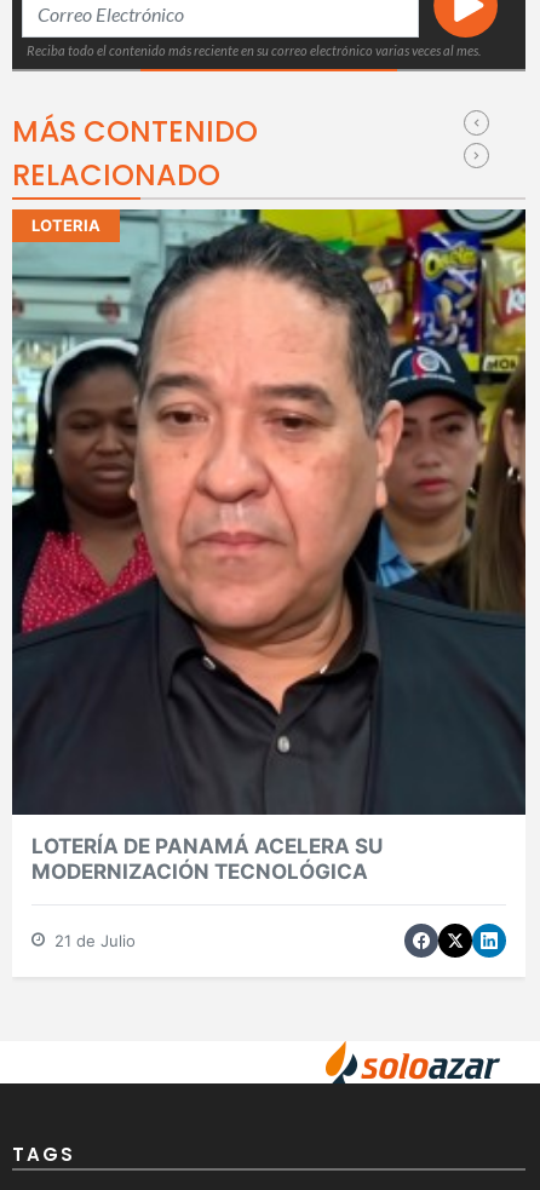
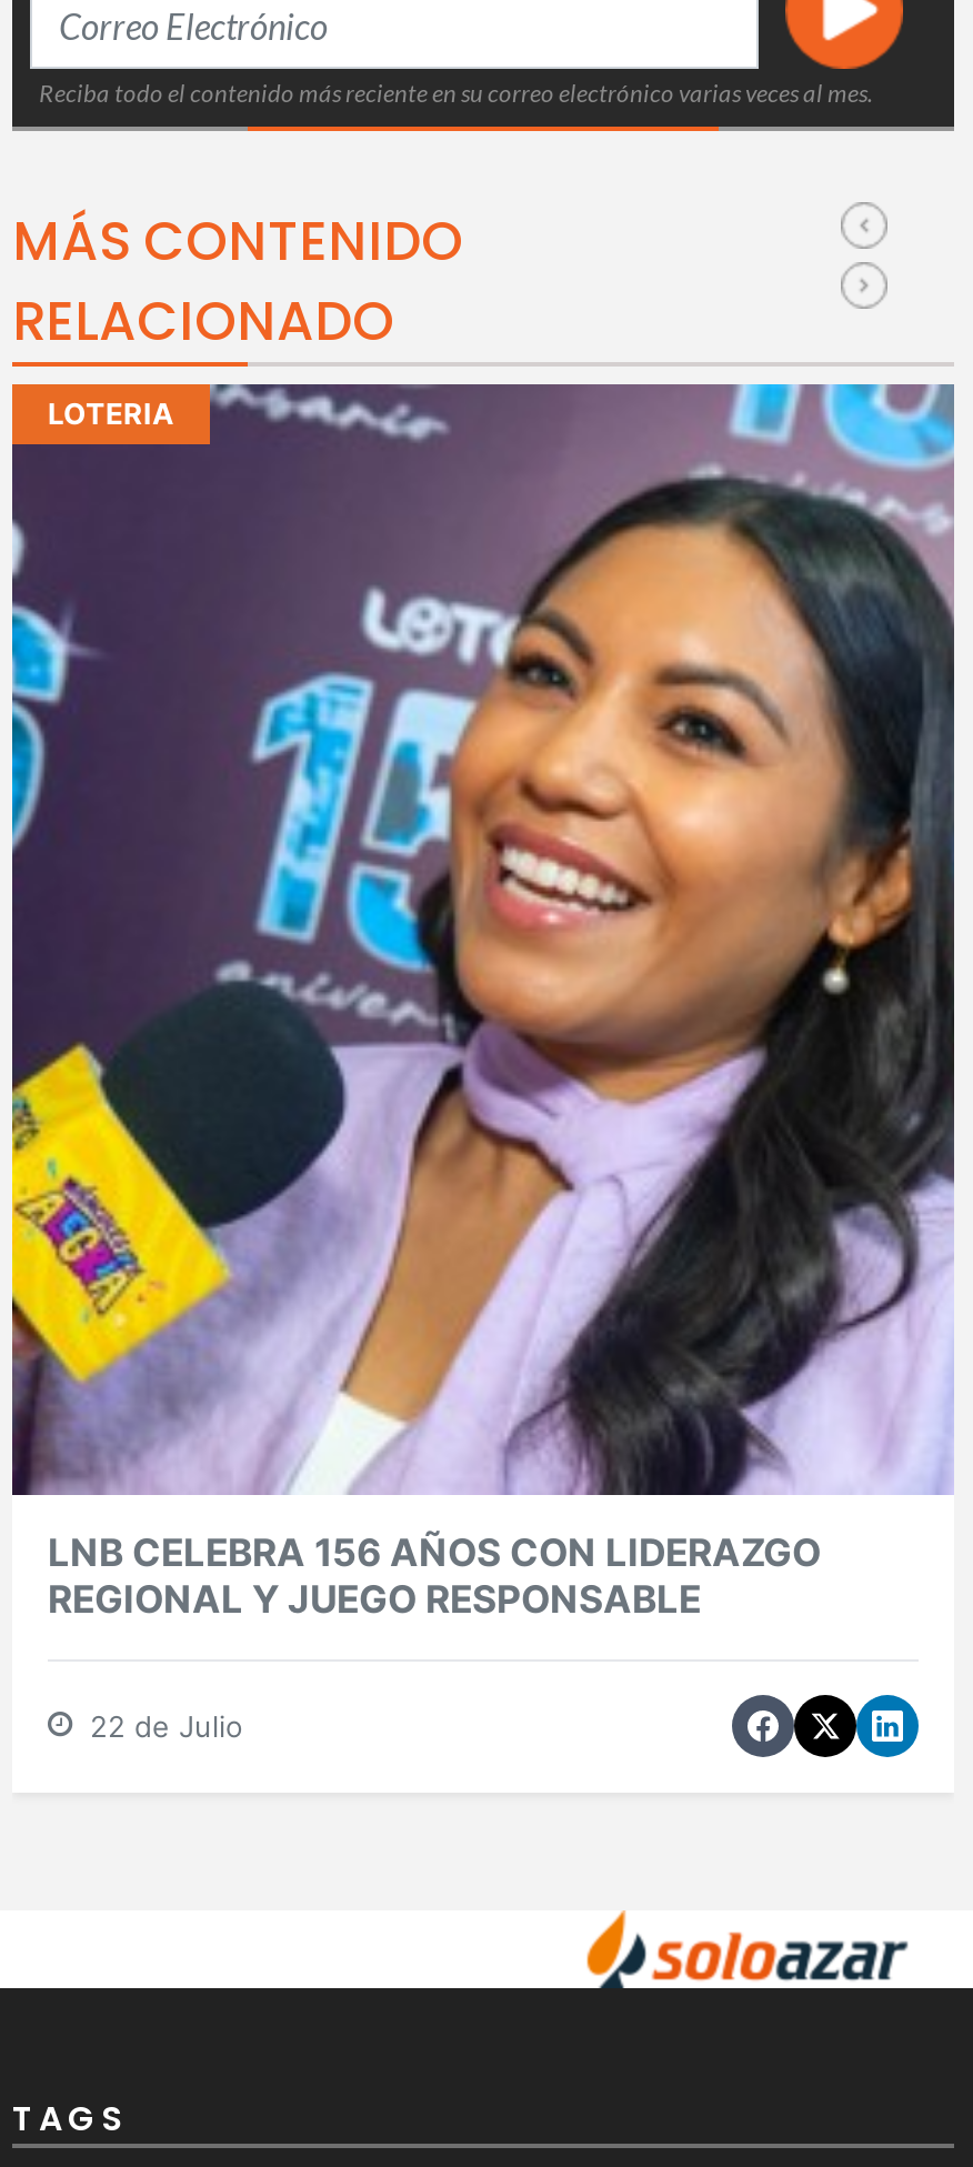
[11,208,527,884] [image] | LOTERÍA DE PANAMÁ ACELERA SU | MODERNIZACIÓN TECNOLÓGICA -> [10,382,956,1623] [image] | LNB CELEBRA 156 AÑOS CON LIDERAZGO | REGIONAL Y JUEGO RESPONSABLE
[50,931,136,951] 21 de Julio -> [81,1709,243,1745] 22 de Julio

